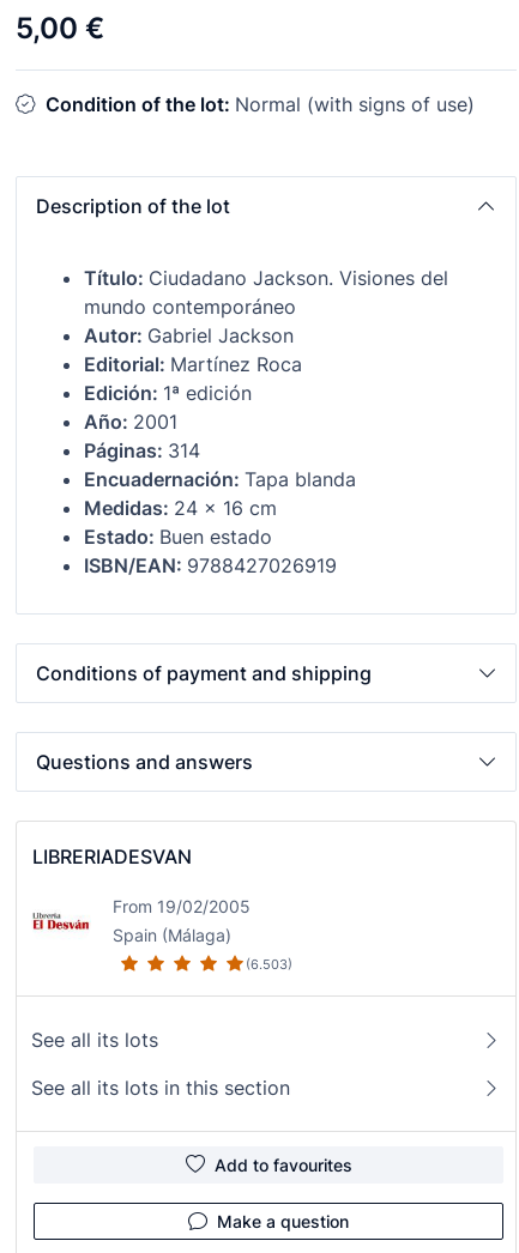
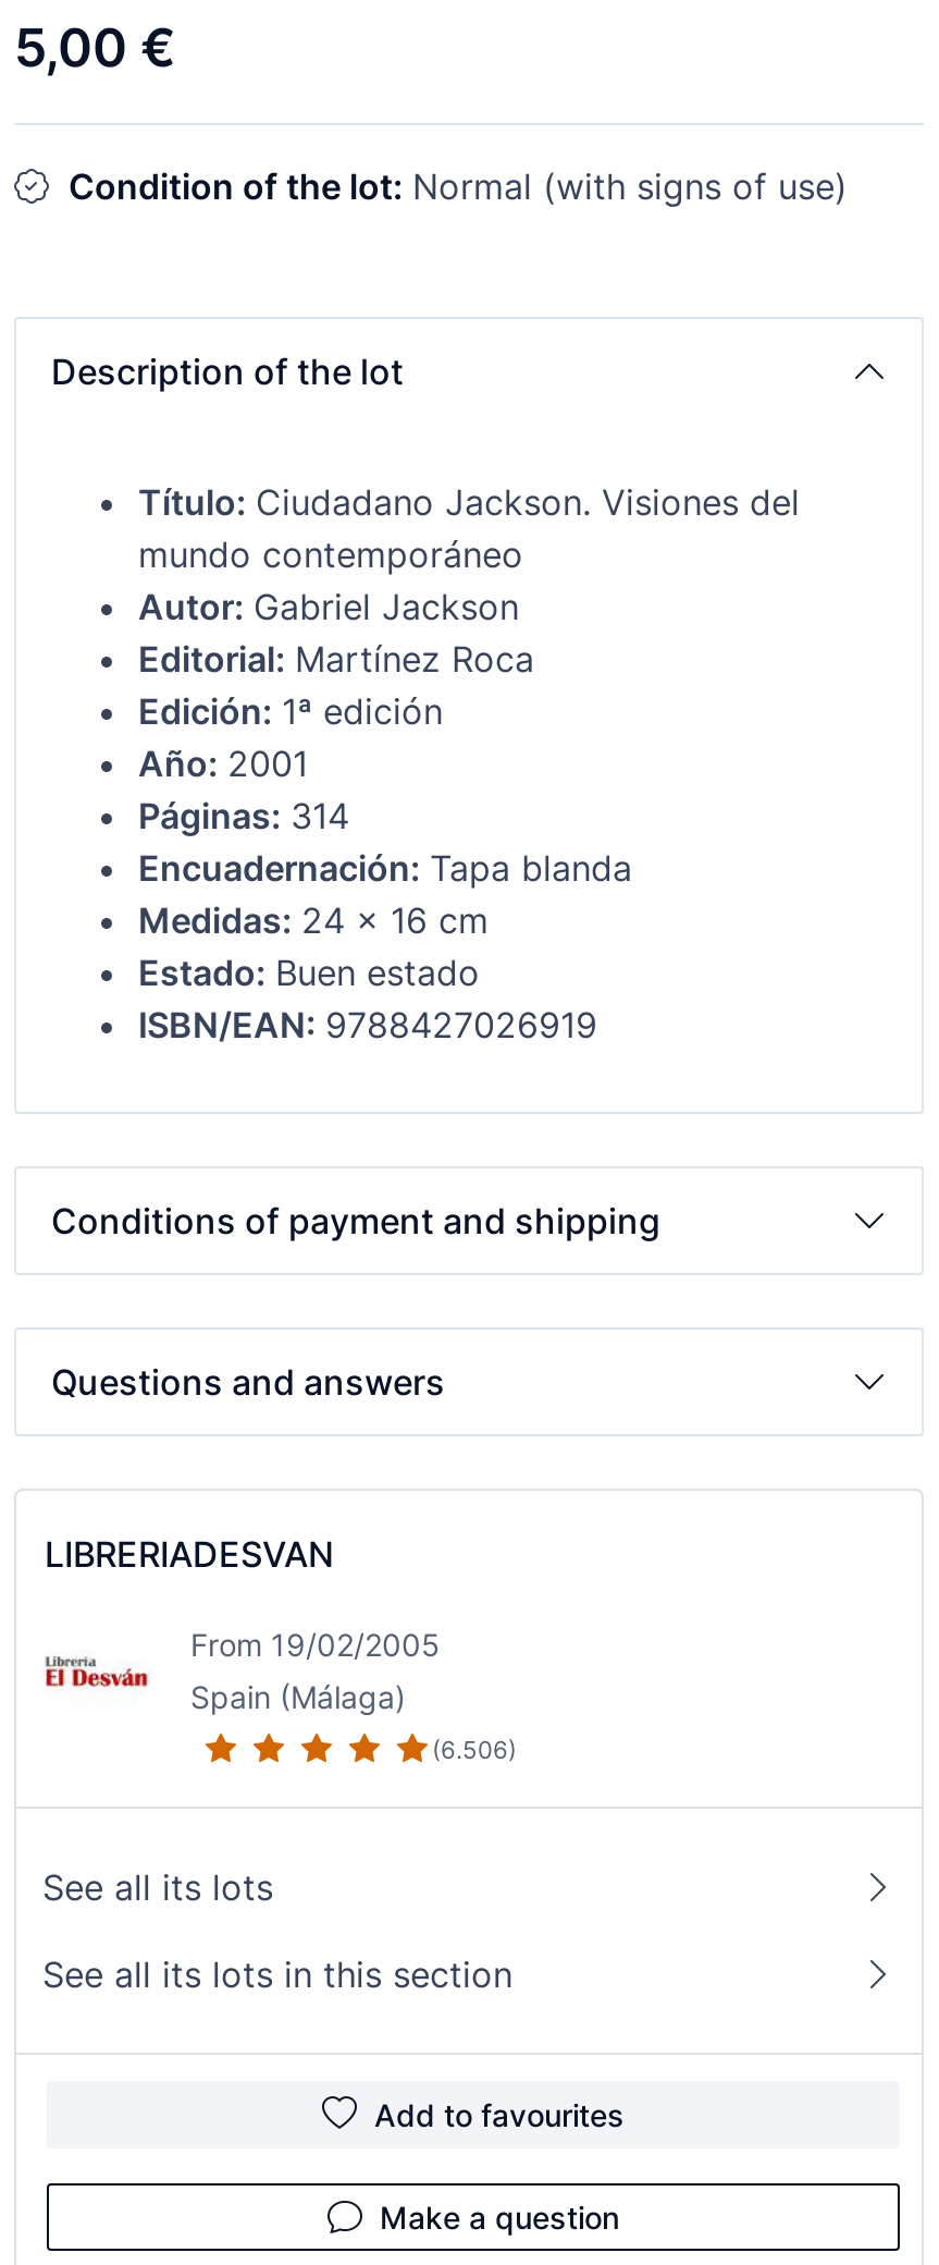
[246,956,292,973] (6.503) -> [432,1735,517,1766] (6.506)

